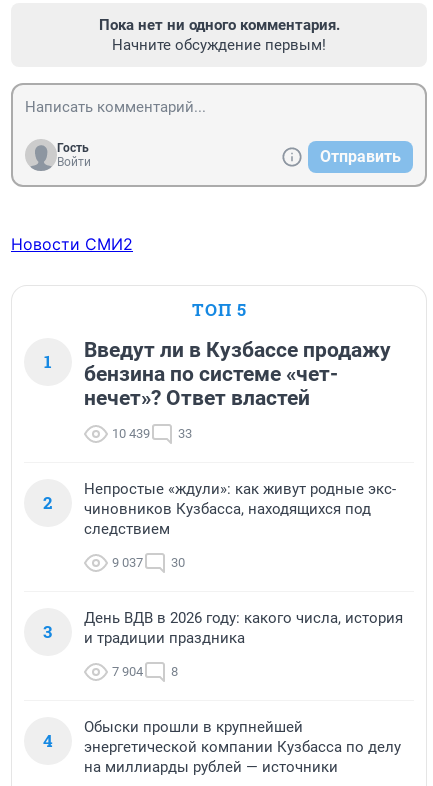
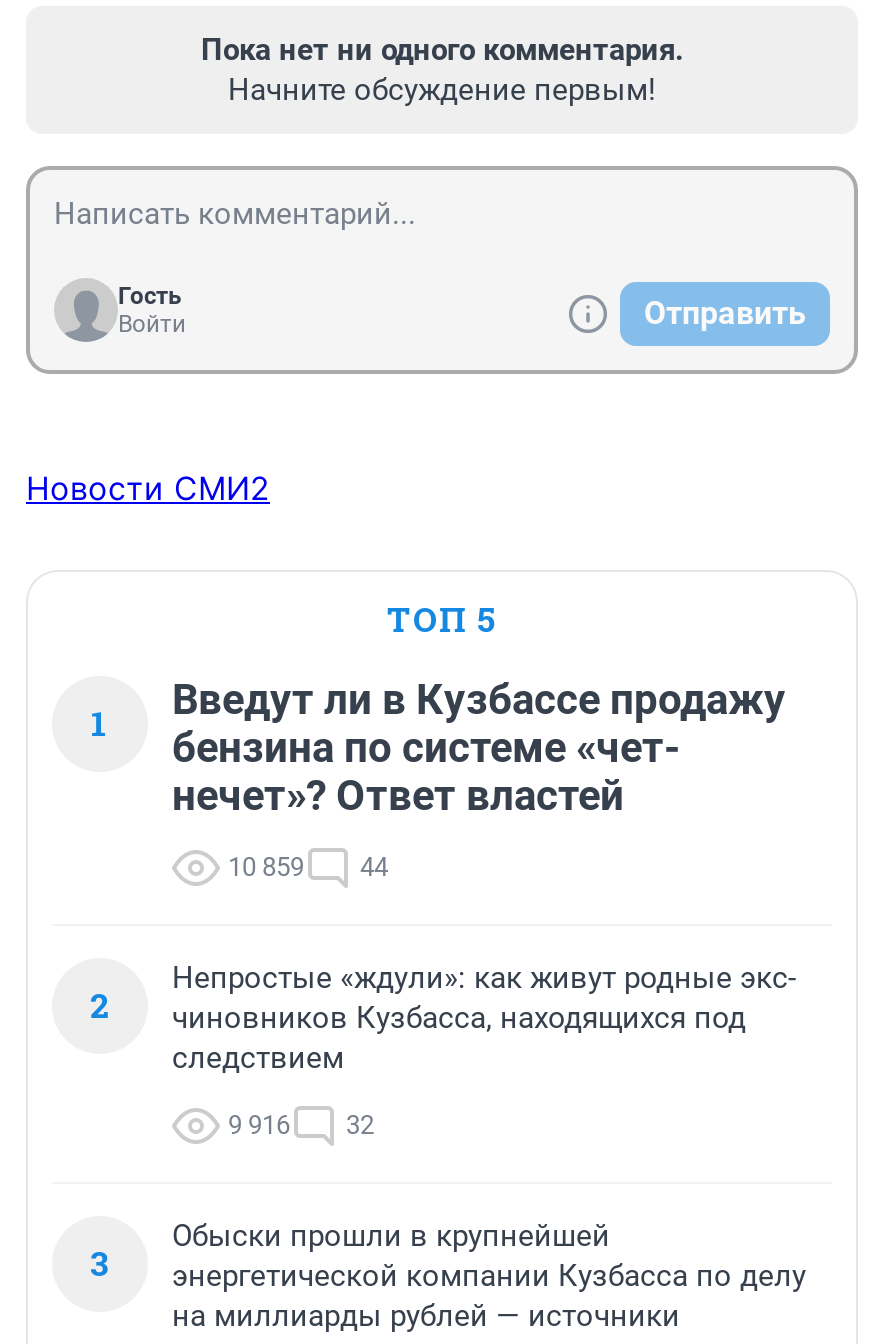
[112,426,150,441] 10 439 -> [228,852,304,882] 10 859
[178,426,192,441] 33 -> [360,852,388,882] 44
[112,555,143,570] 9 037 -> [228,1110,290,1140] 9 916
[171,555,185,570] 30 -> [346,1110,374,1140] 32
[42,609,403,752] День ВДВ в 2026 году: какого числа, история | и традиции праздника | 7 904 | 8 | 4 -> none

